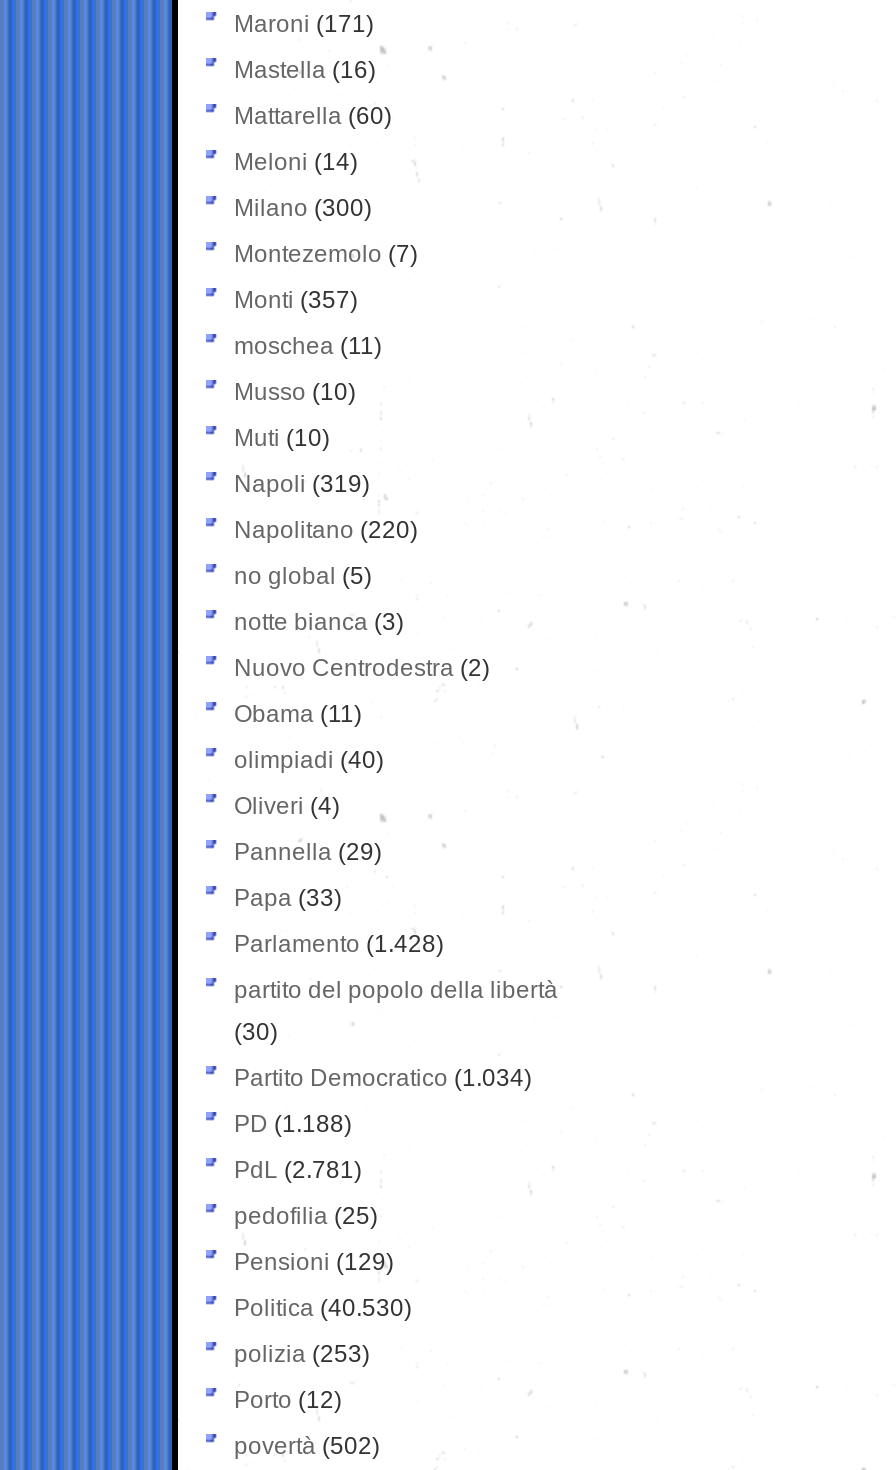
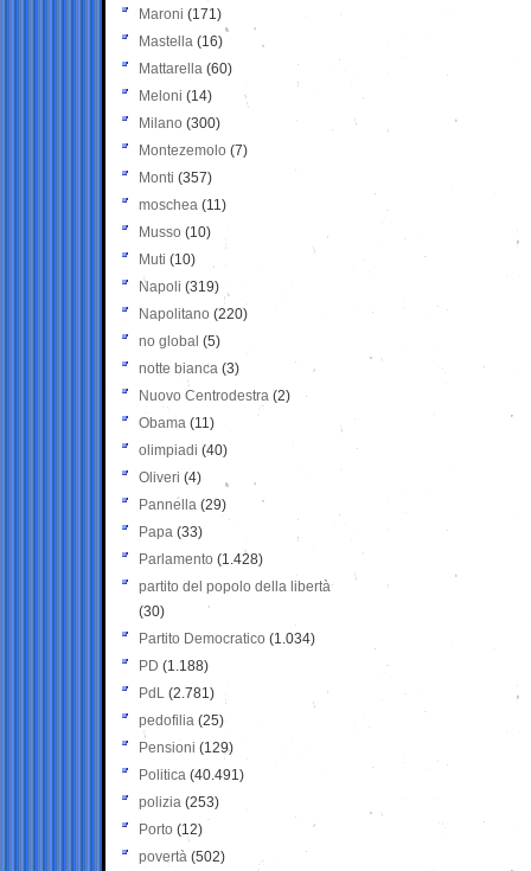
[234,1294,412,1322] Politica (40.530) -> [139,767,244,783] Politica (40.491)

